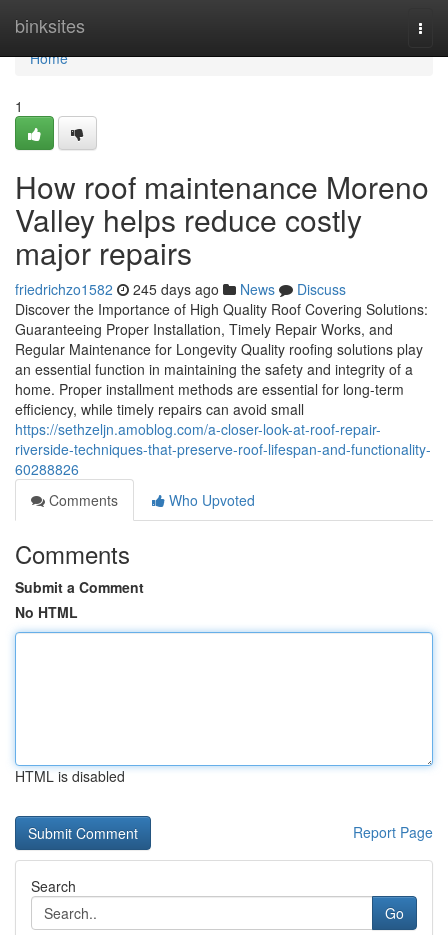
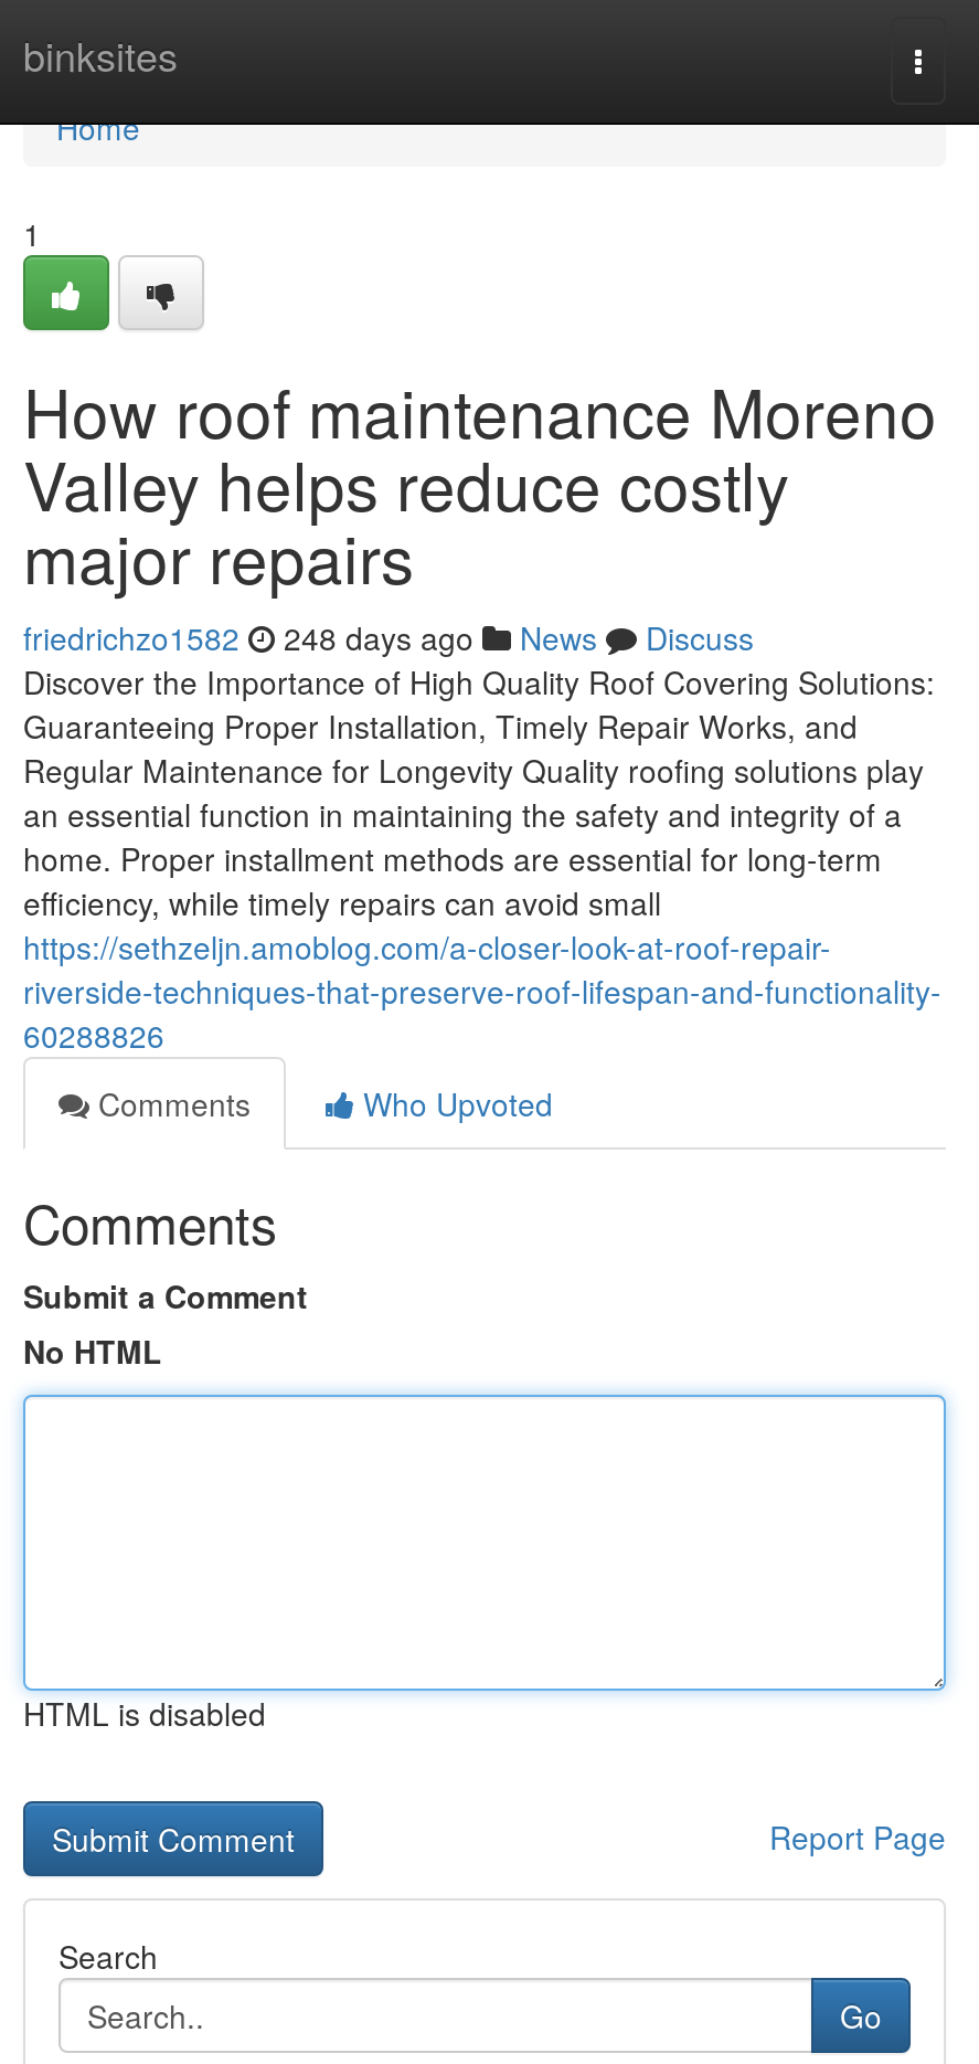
[15,279,346,299] friedrichzo1582 245 days ago News Discuss -> [23,615,754,659] friedrichzo1582 248 days ago News Discuss

